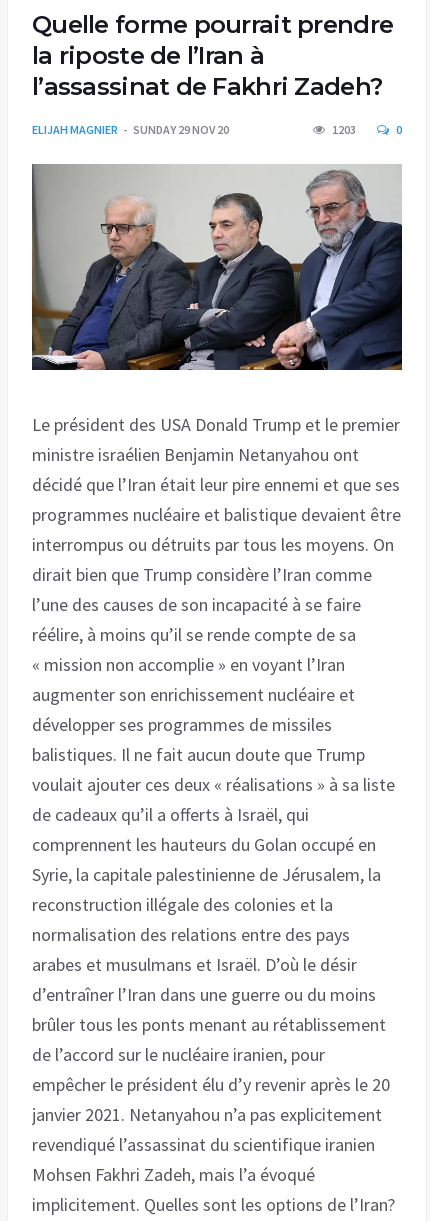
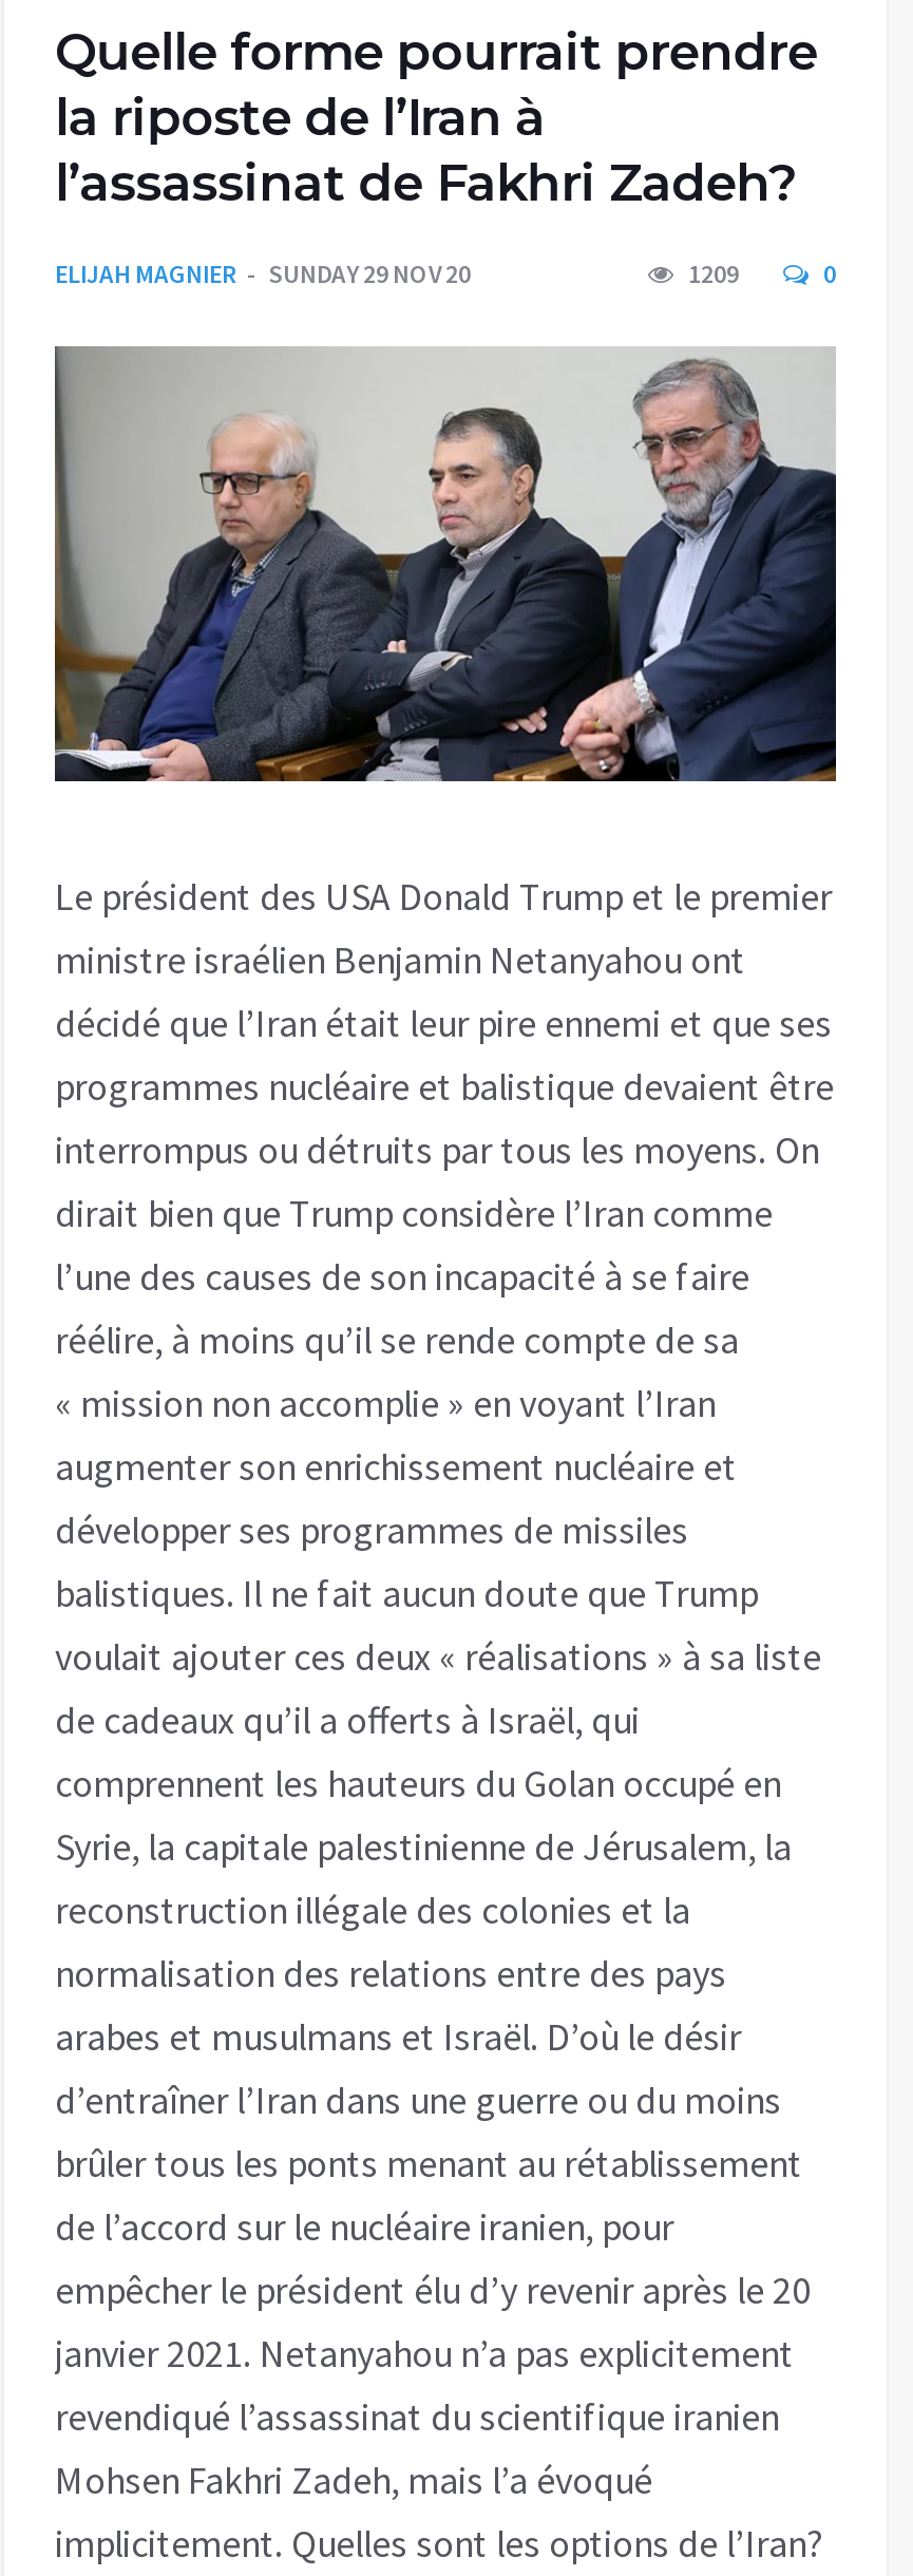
[332,122,356,137] 1203 -> [688,258,739,289] 1209

